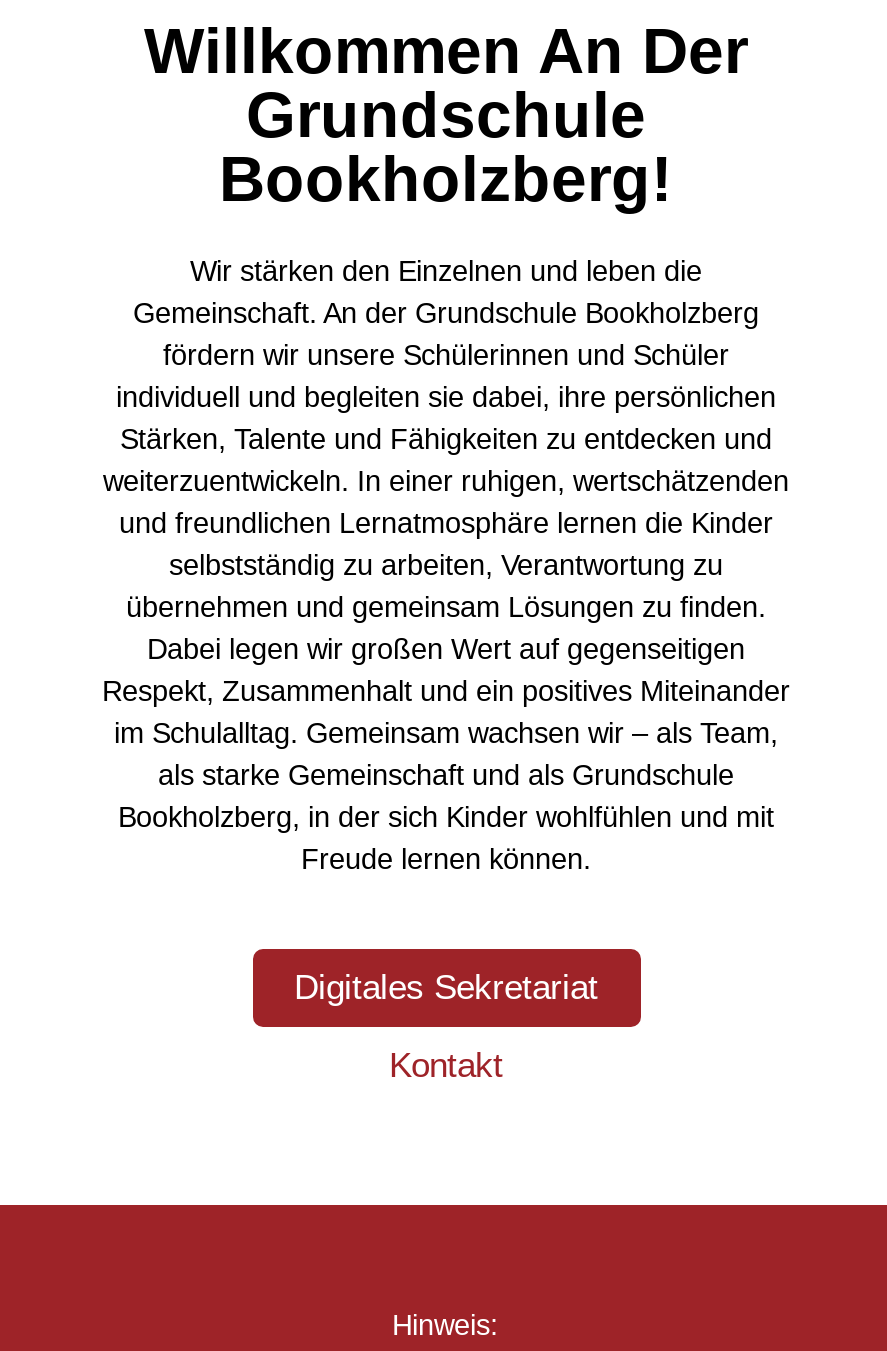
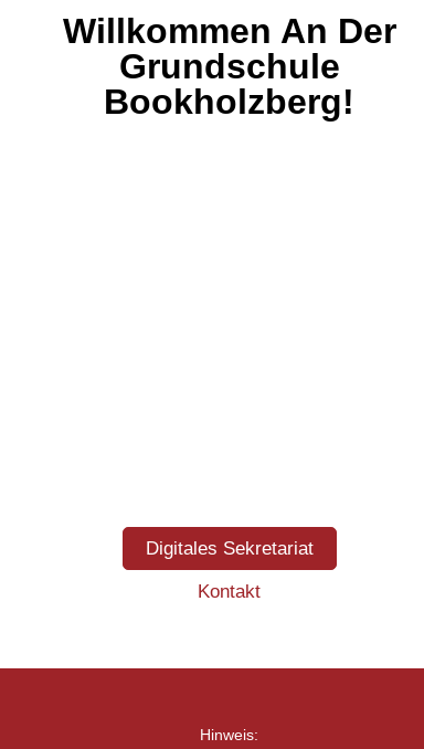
[102,255,790,875] Wir stärken den Einzelnen und leben die | Gemeinschaft. An der Grundschule Bookholzberg | fördern wir unsere Schülerinnen und Schüler | individuell und begleiten sie dabei, ihre persönlichen | Stärken, Talente und Fähigkeiten zu entdecken und | weiterzuentwickeln. In einer ruhigen, wertschätzenden | und freundlichen Lernatmosphäre lernen die Kinder | selbstständig zu arbeiten, Verantwortung zu | übernehmen und gemeinsam Lösungen zu finden. | Dabei legen wir großen Wert auf gegenseitigen | Respekt, Zusammenhalt und ein positives Miteinander | im Schulalltag. Gemeinsam wachsen wir – als Team, | als starke Gemeinschaft und als Grundschule | Bookholzberg, in der sich Kinder wohlfühlen und mit | Freude lernen können. -> none

